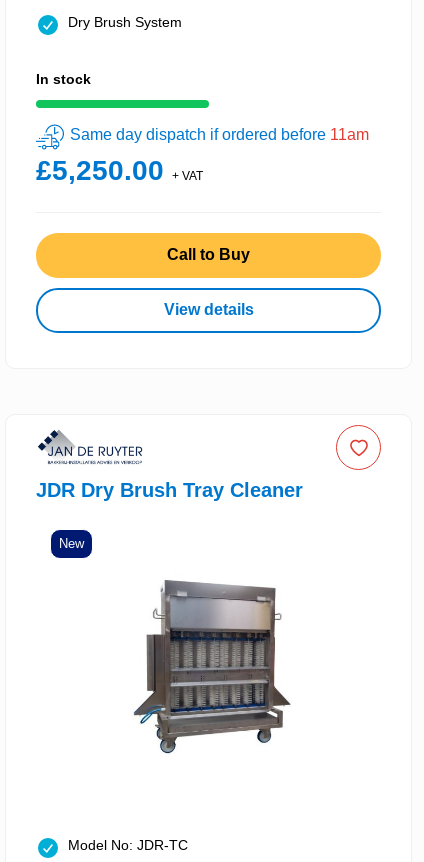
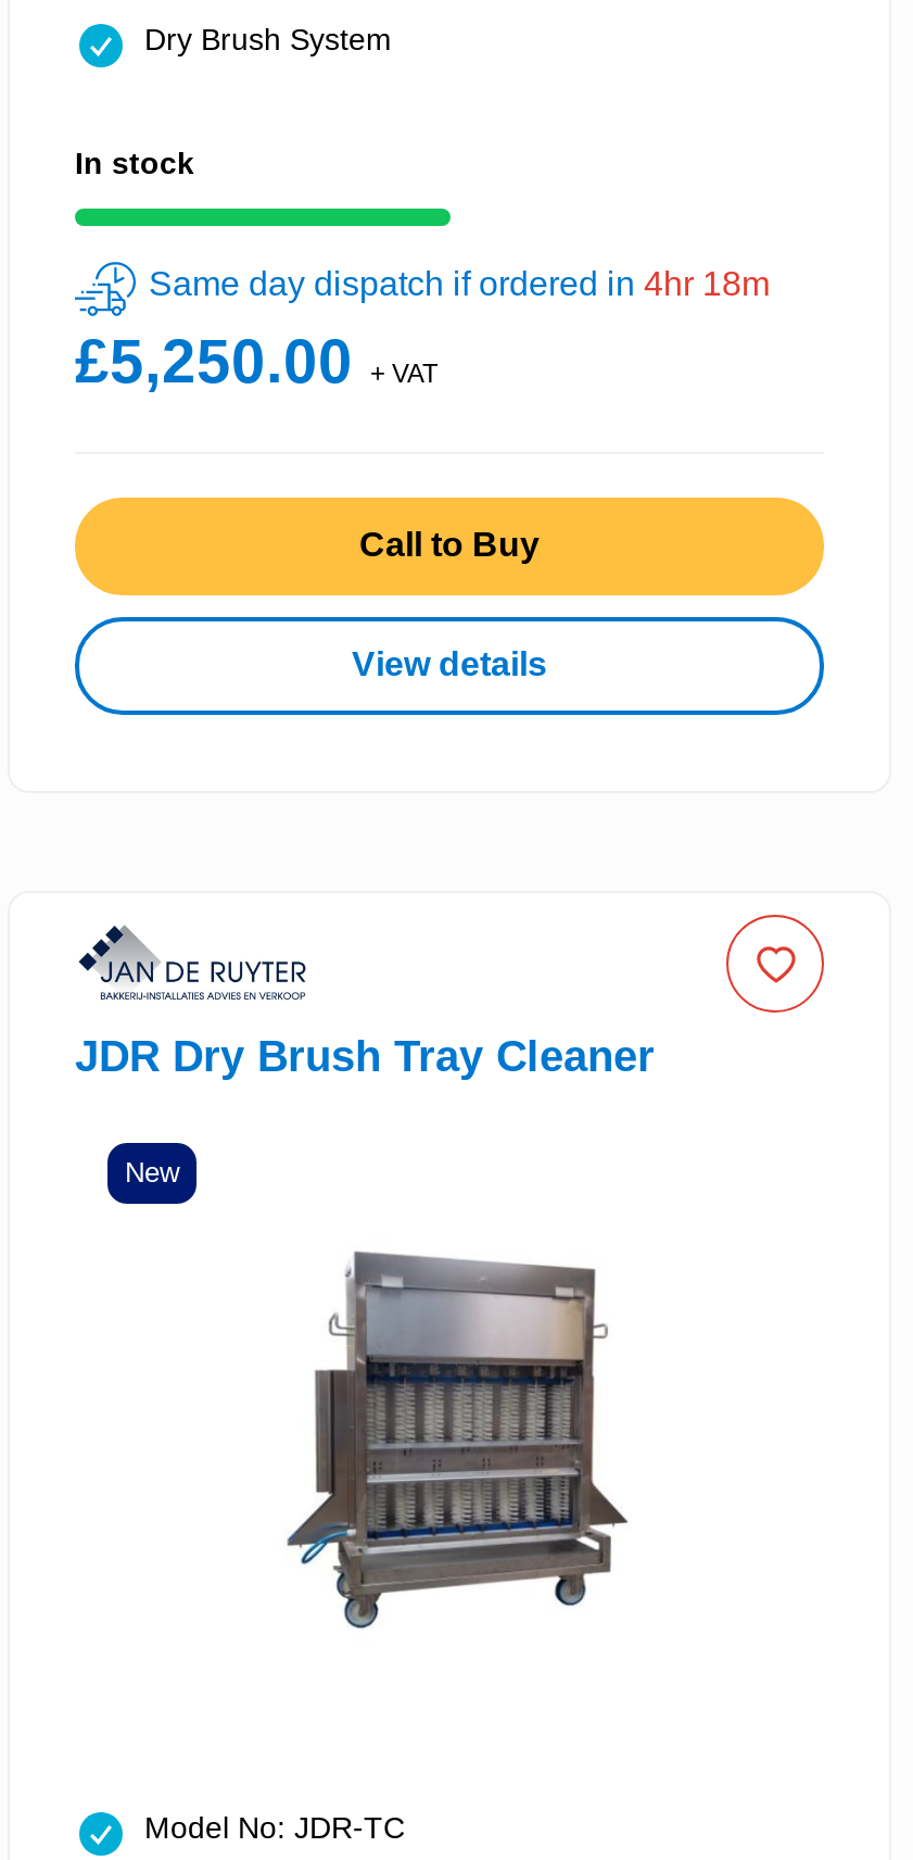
[70,126,369,143] Same day dispatch if ordered before 11am -> [149,266,770,303] Same day dispatch if ordered in 4hr 18m

